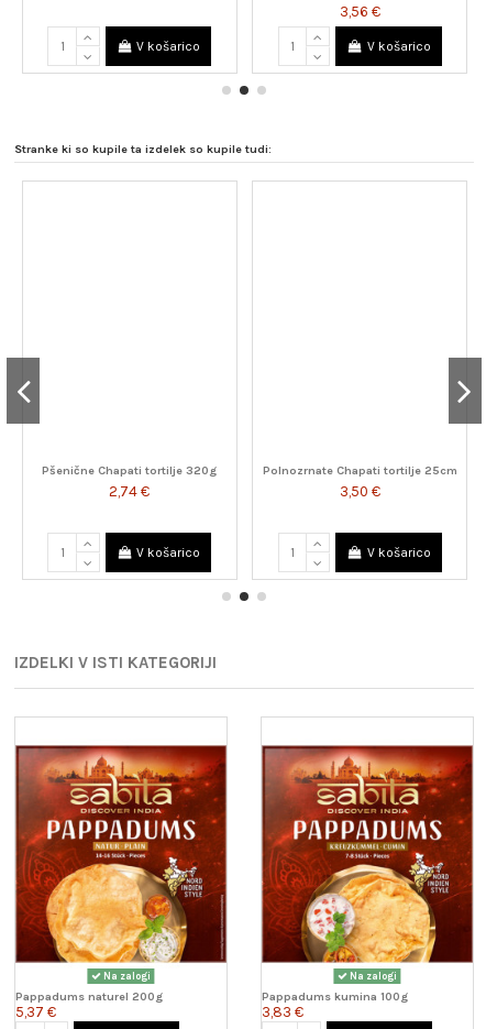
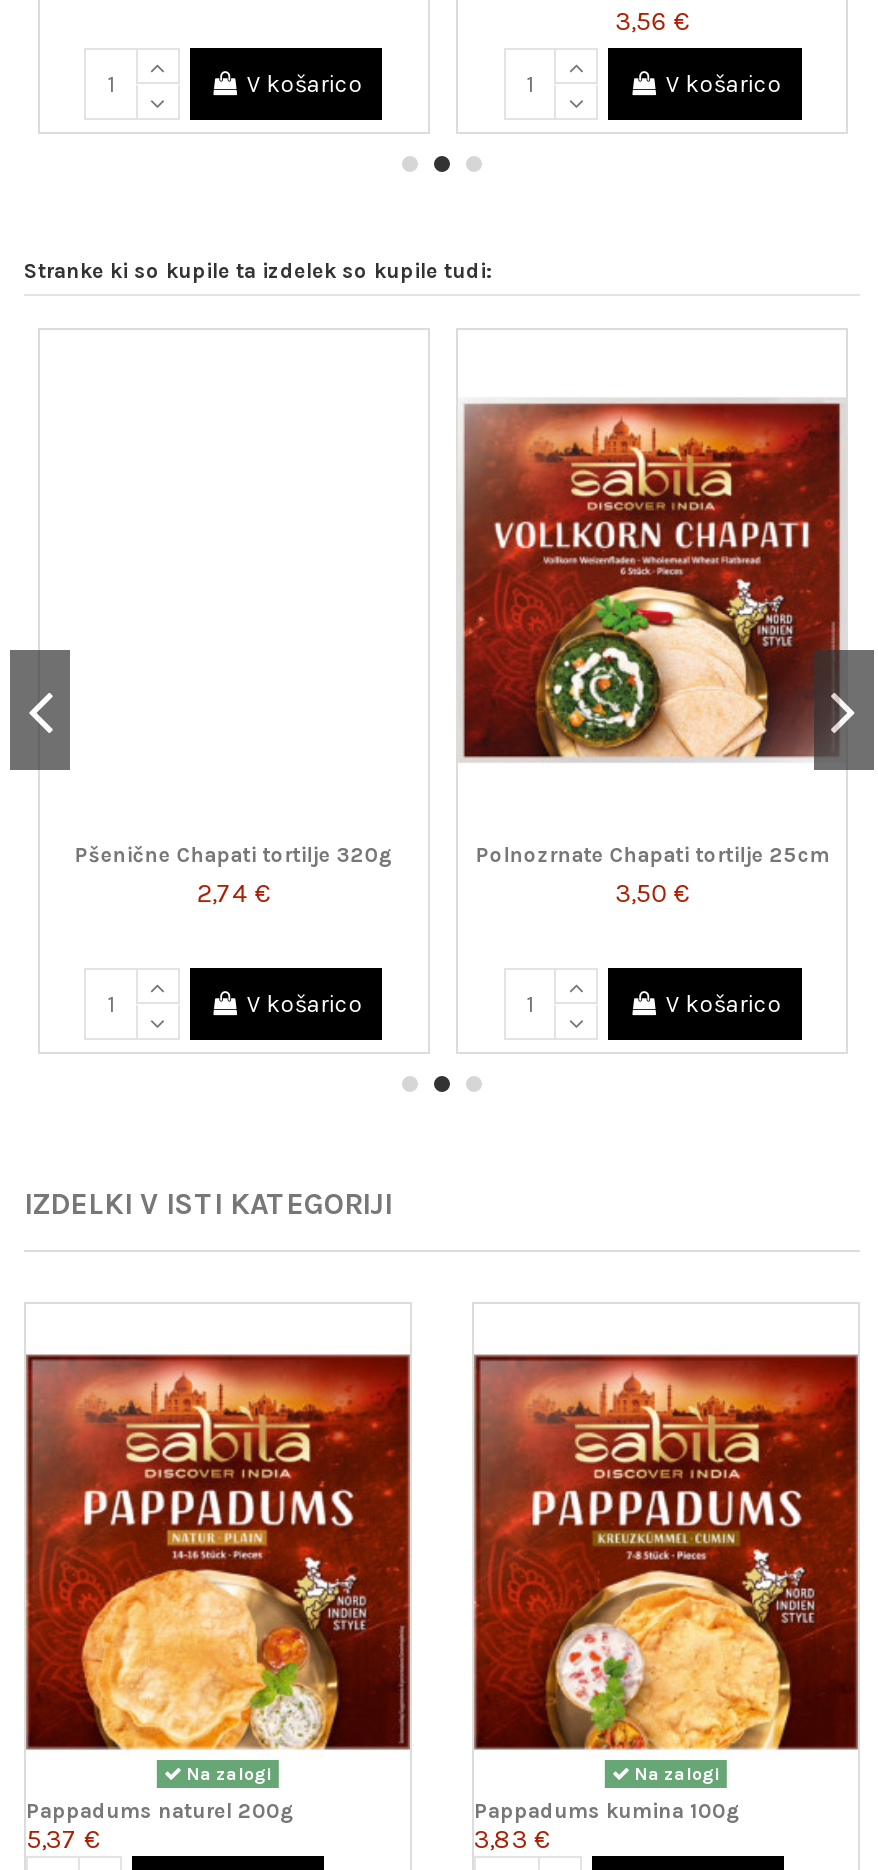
none -> [460,398,844,762] [image]

